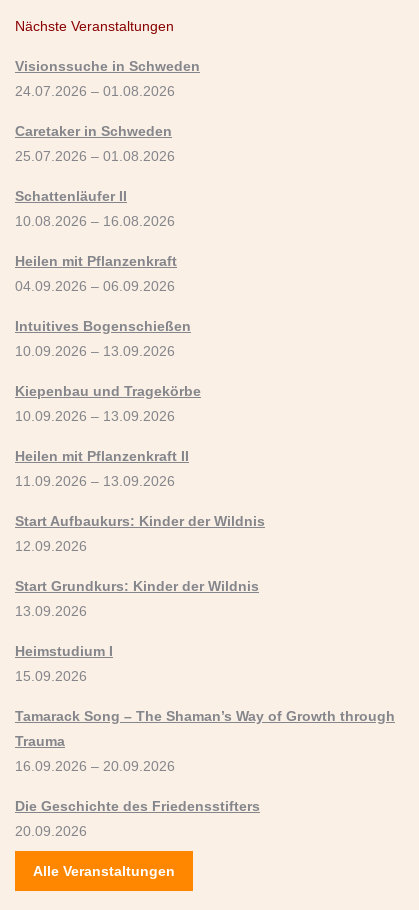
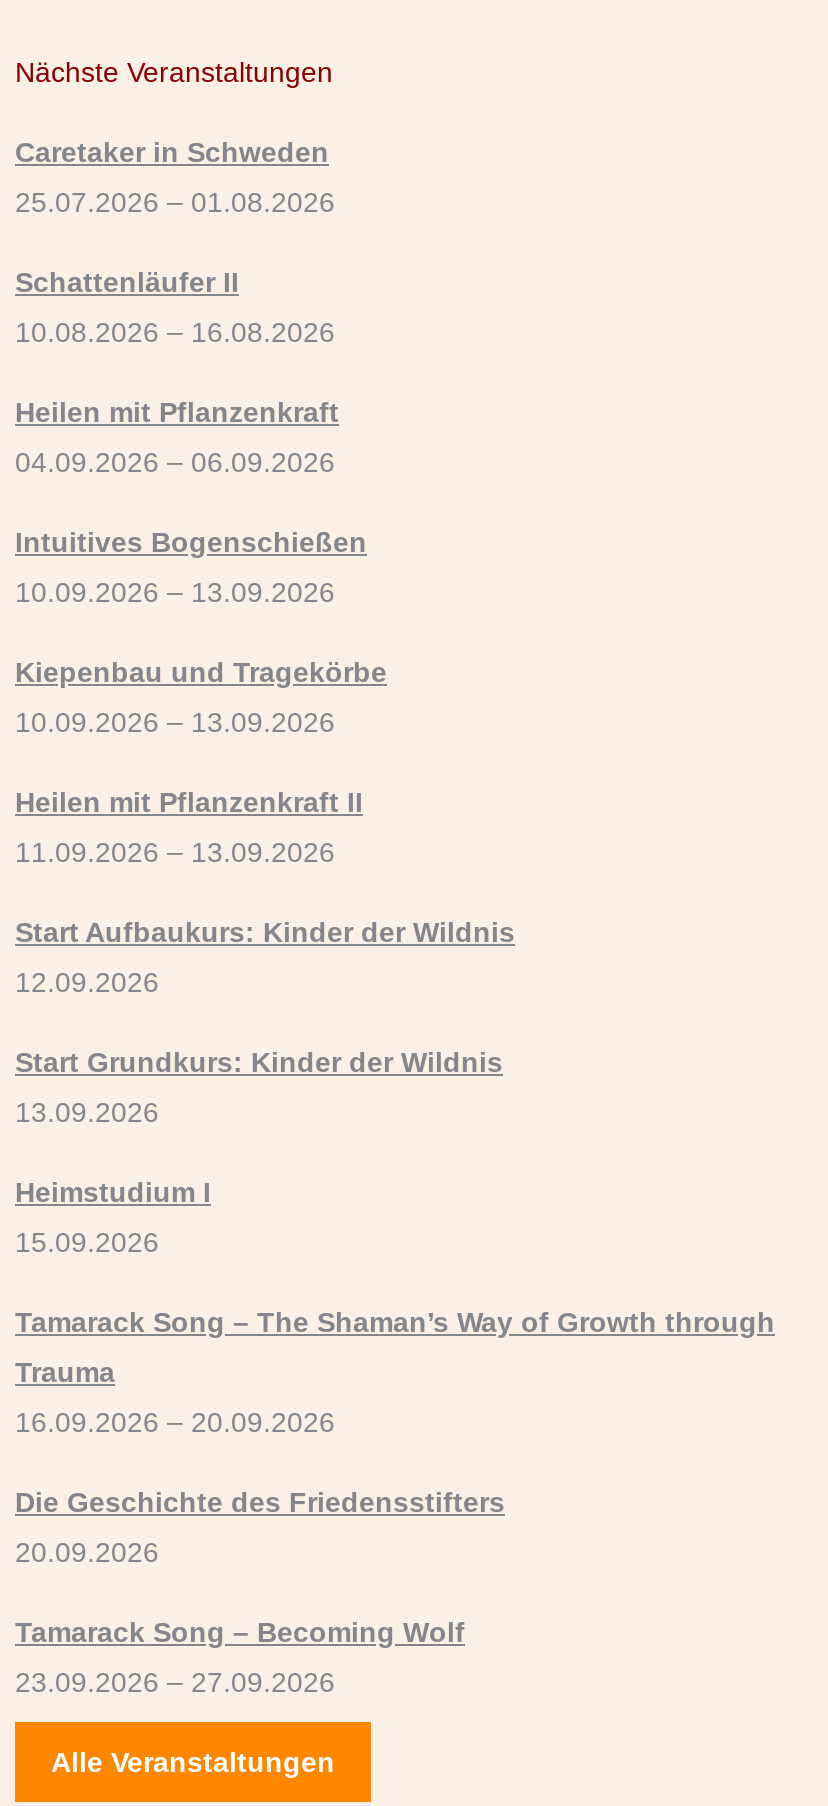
[15,58,200,99] Visionssuche in Schweden | 24.07.2026 – 01.08.2026 -> none
moved [15,123,395,839] -> [15,136,775,1568]: Caretaker in Schweden | 25.07.2026 – 01.08.2026 | Schattenläufer II | ... | Die Geschichte des Friedensstifters | 20.09.2026
none -> [15,1616,465,1698] Tamarack Song – Becoming Wolf | 23.09.2026 – 27.09.2026

